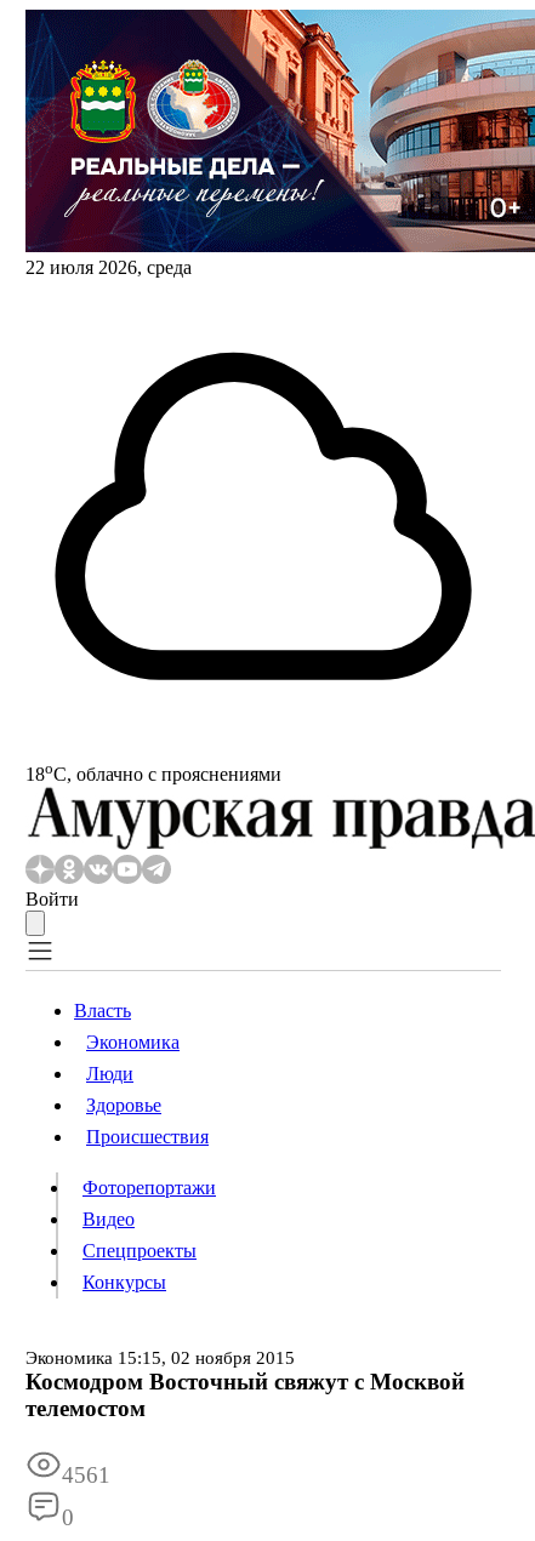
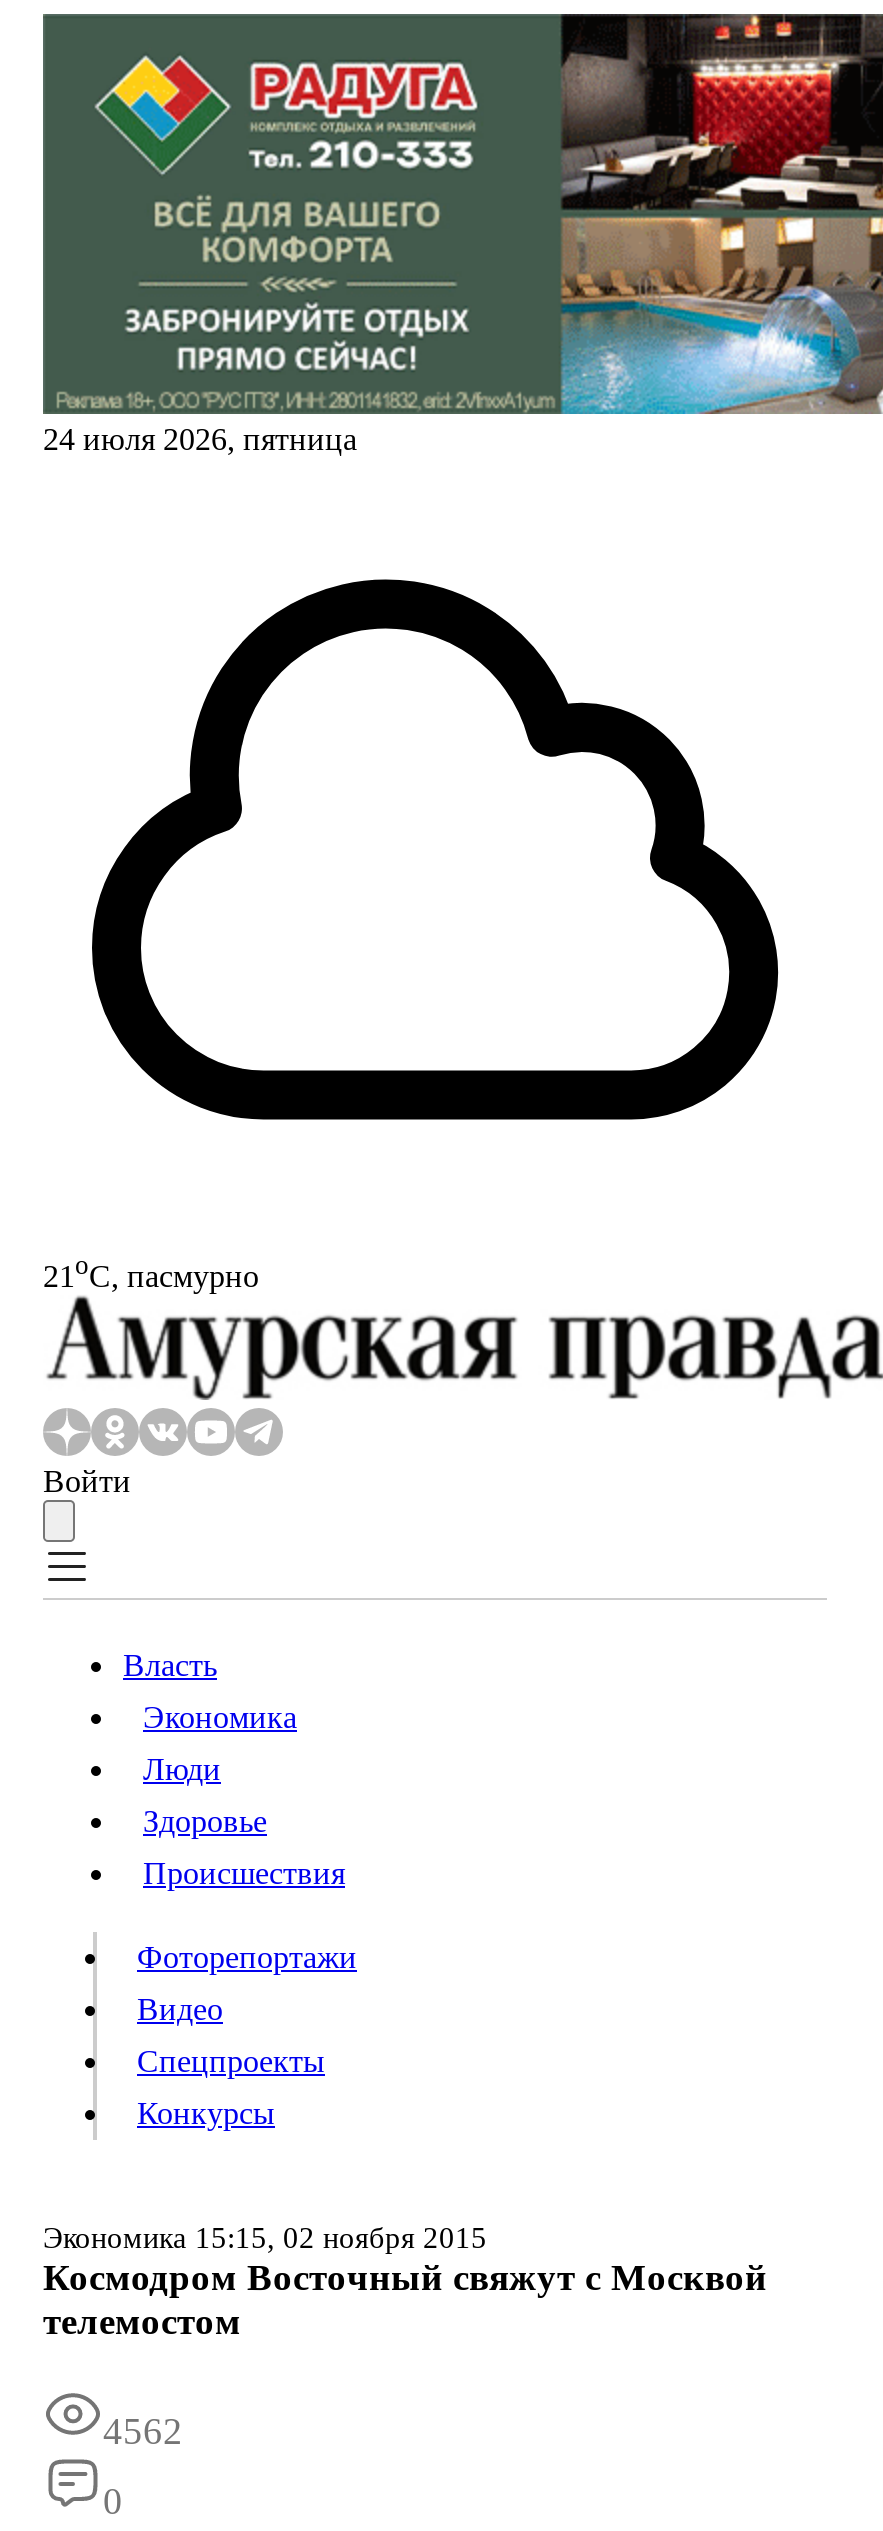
[25,8,531,278] [image] | 22 июля 2026, среда -> [43,12,877,456] [image] | 24 июля 2026, пятница
[25,759,281,785] 18oС, облачно с прояснениями -> [43,1250,259,1293] 21oС, пасмурно
[62,1463,110,1488] 4561 -> [103,2411,183,2453] 4562

